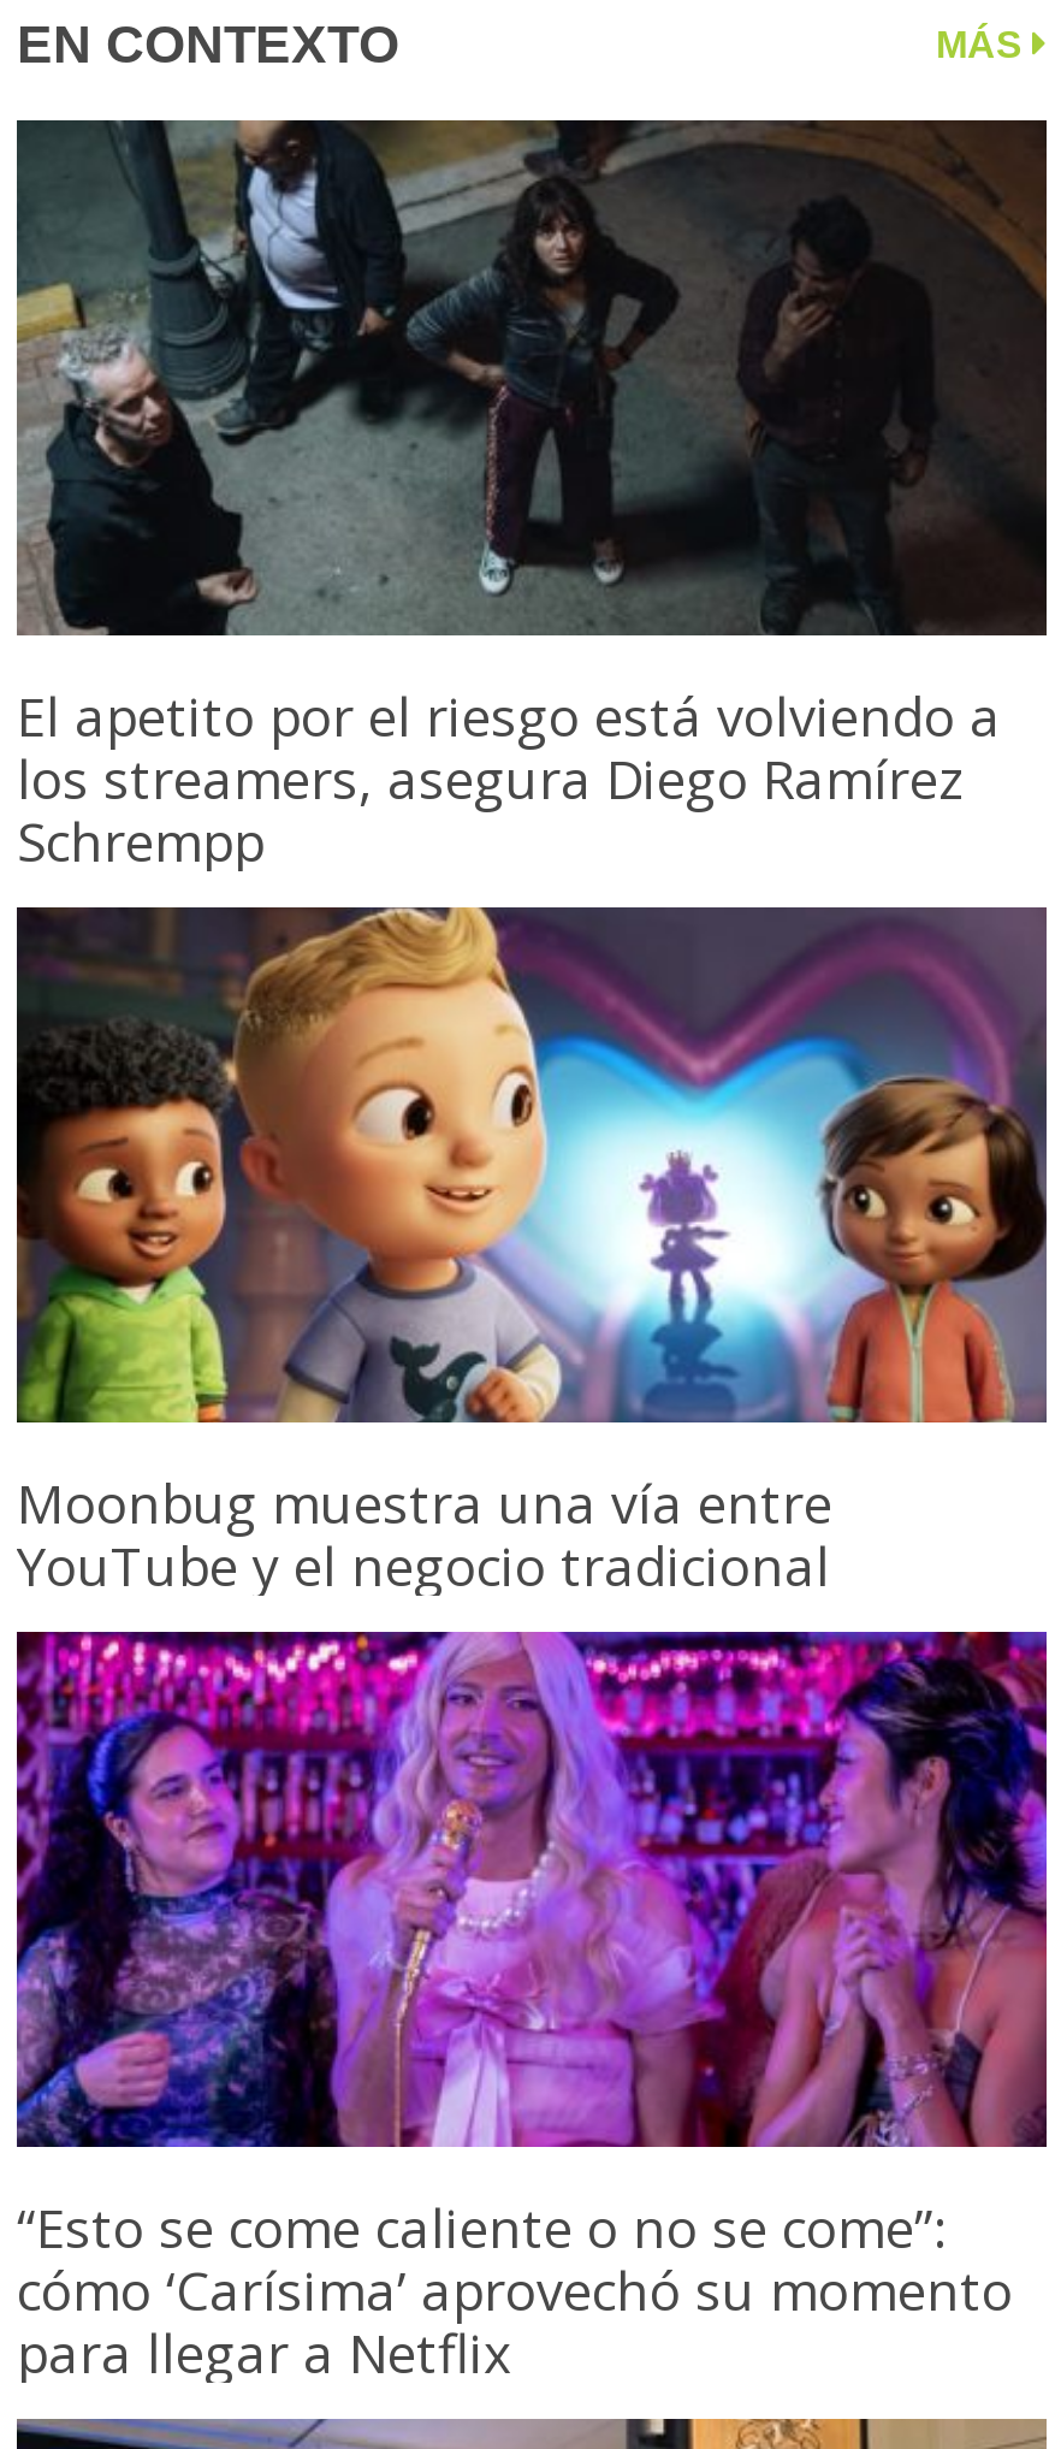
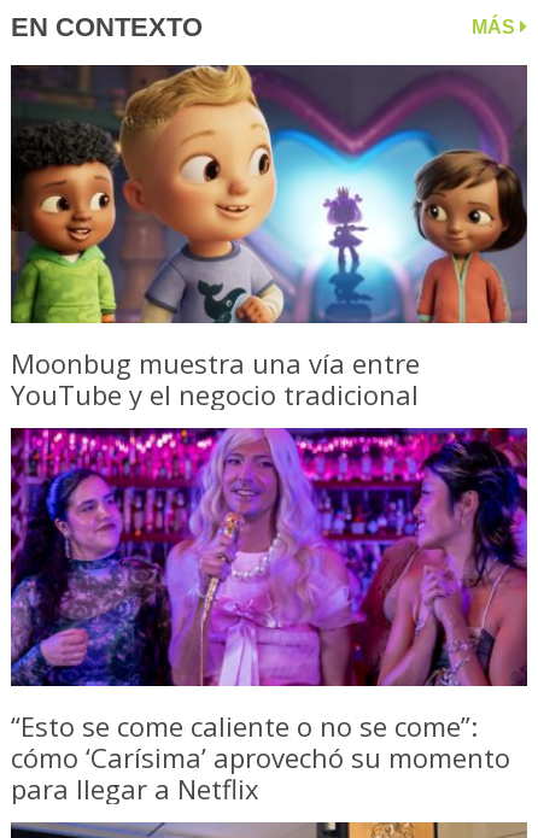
[14,119,1049,876] [image] | El apetito por el riesgo está volviendo a | los streamers, asegura Diego Ramírez | Schrempp -> none

